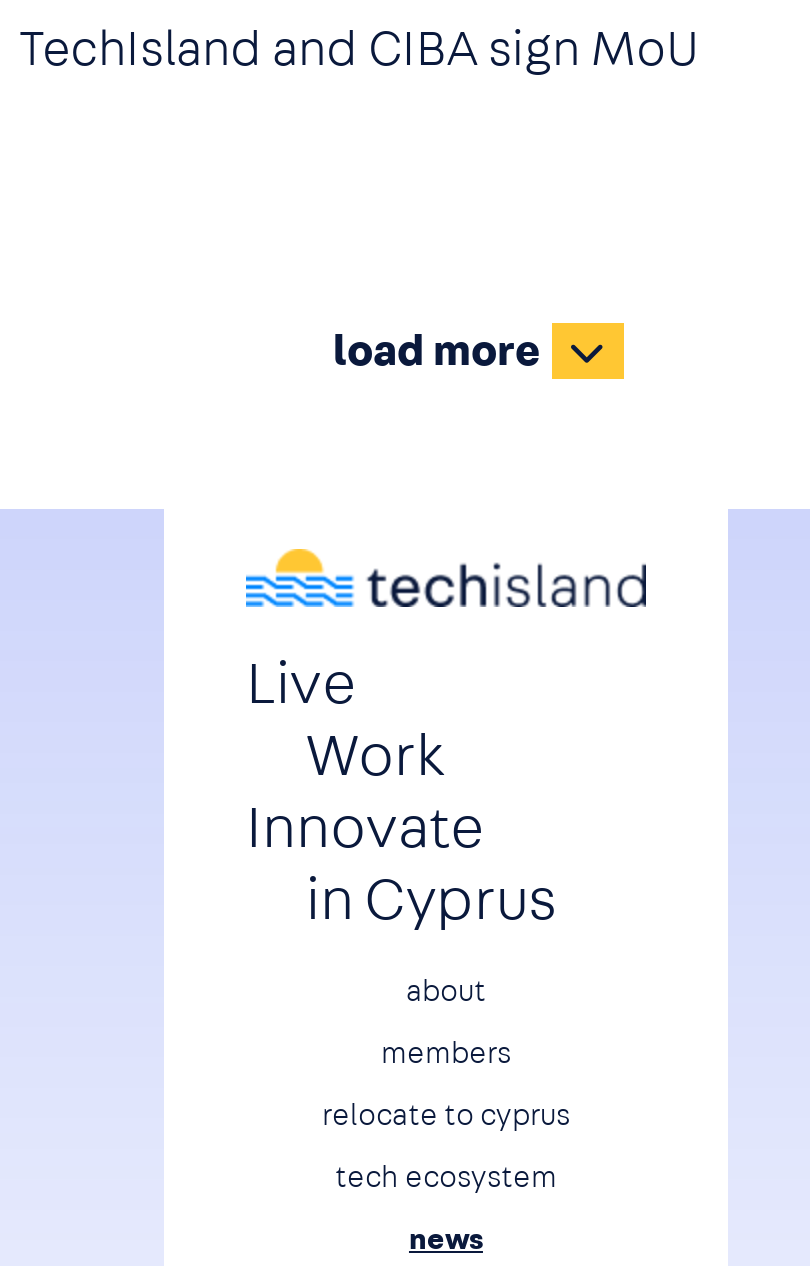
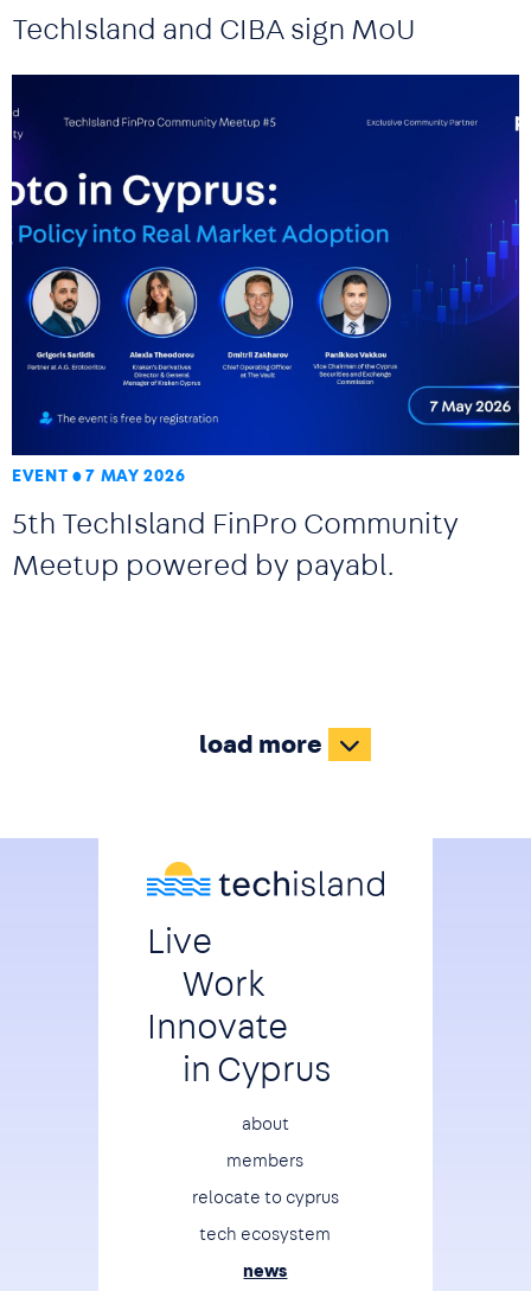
none -> [11,74,520,581] [image] | EVENT | 7 MAY 2026 | 5th TechIsland FinPro Community | Meetup powered by payabl.

